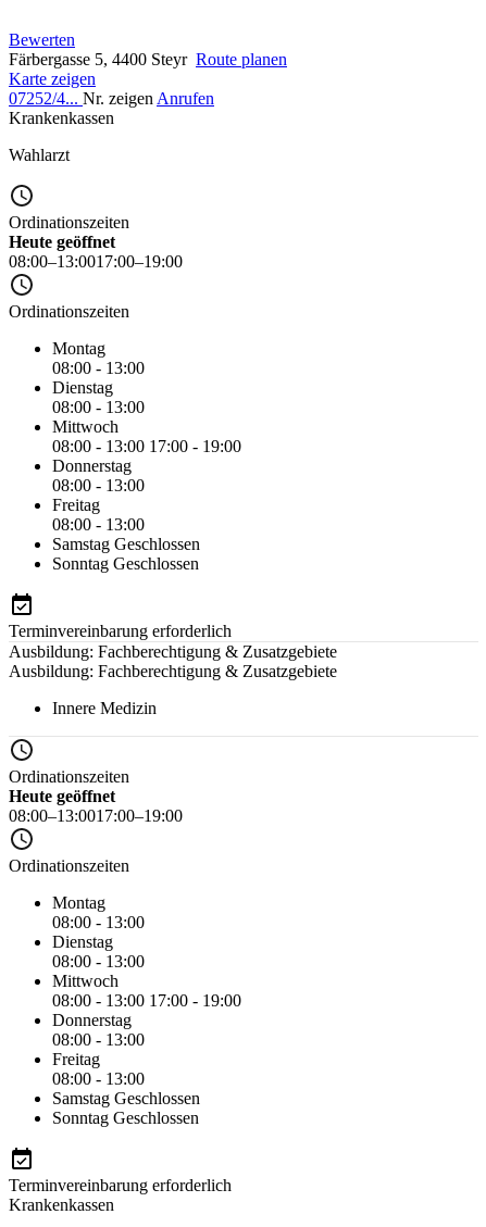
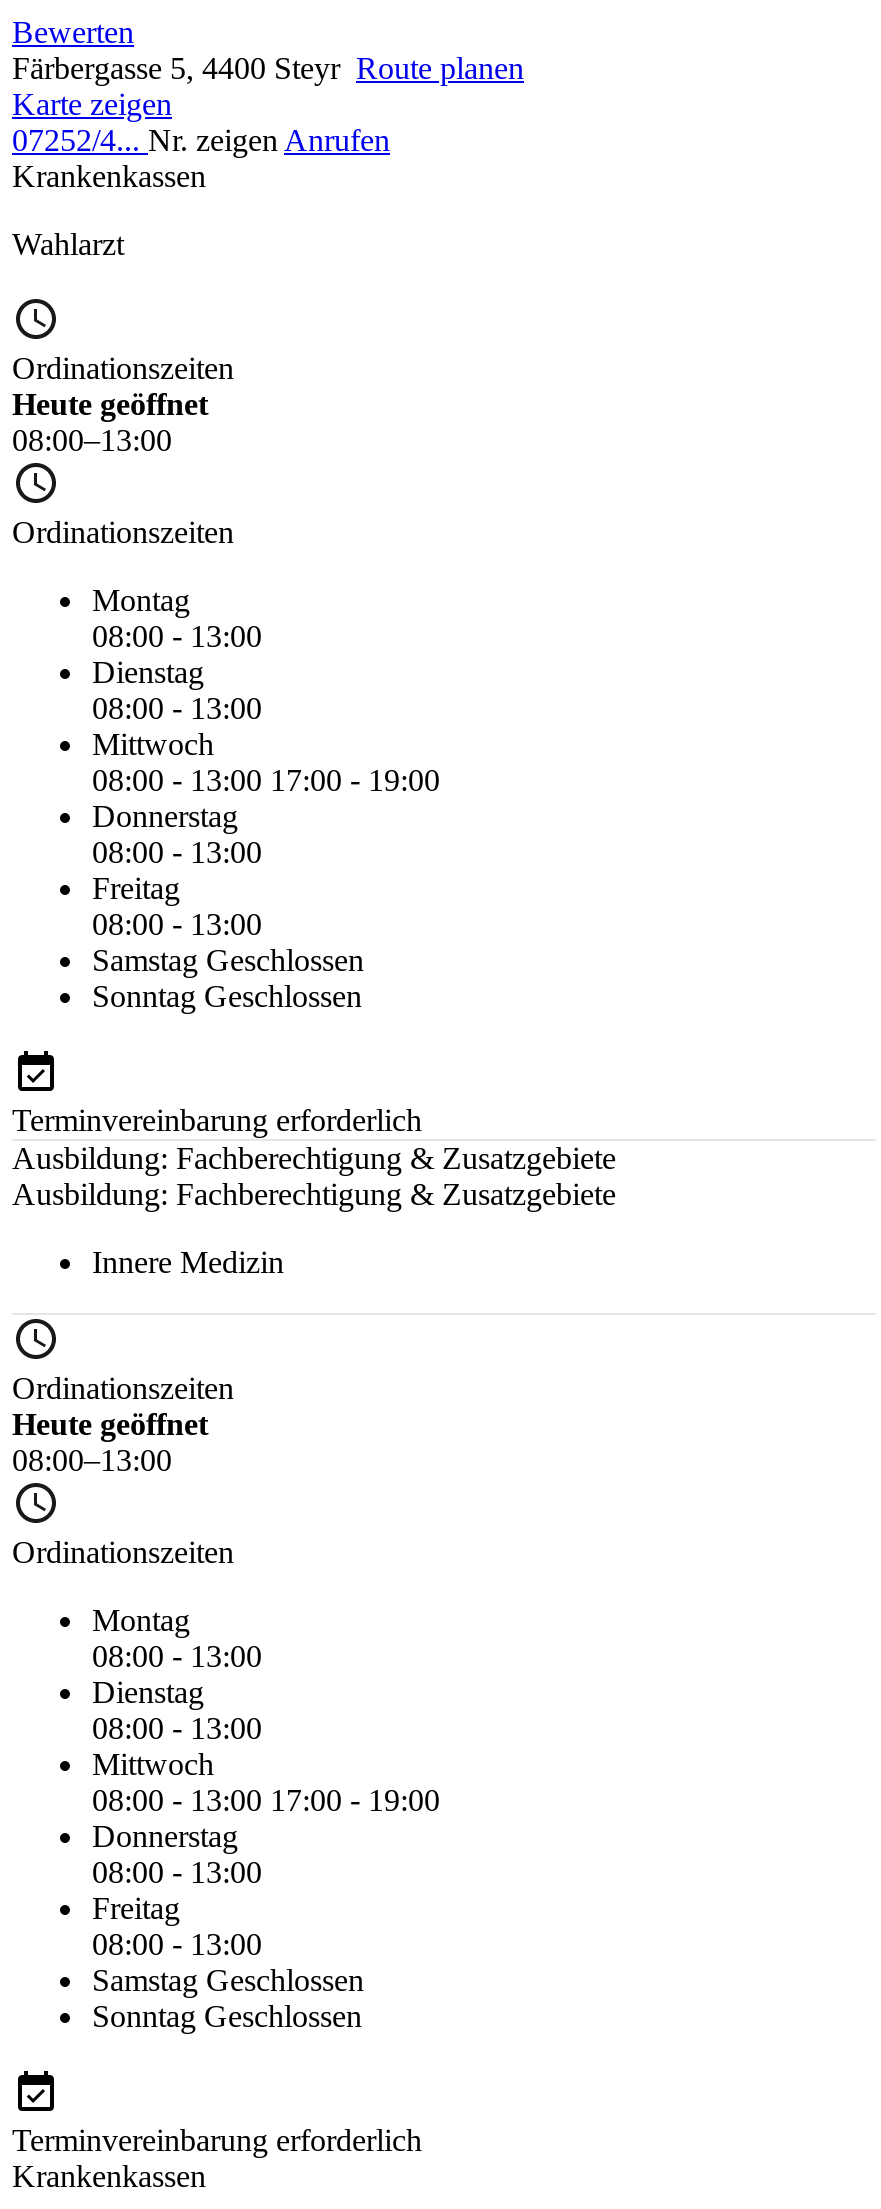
[9,252,183,271] 08:00–13:0017:00–19:00 -> [12,423,172,457] 08:00–13:00
[9,807,183,825] 08:00–13:0017:00–19:00 -> [12,1443,172,1477] 08:00–13:00

